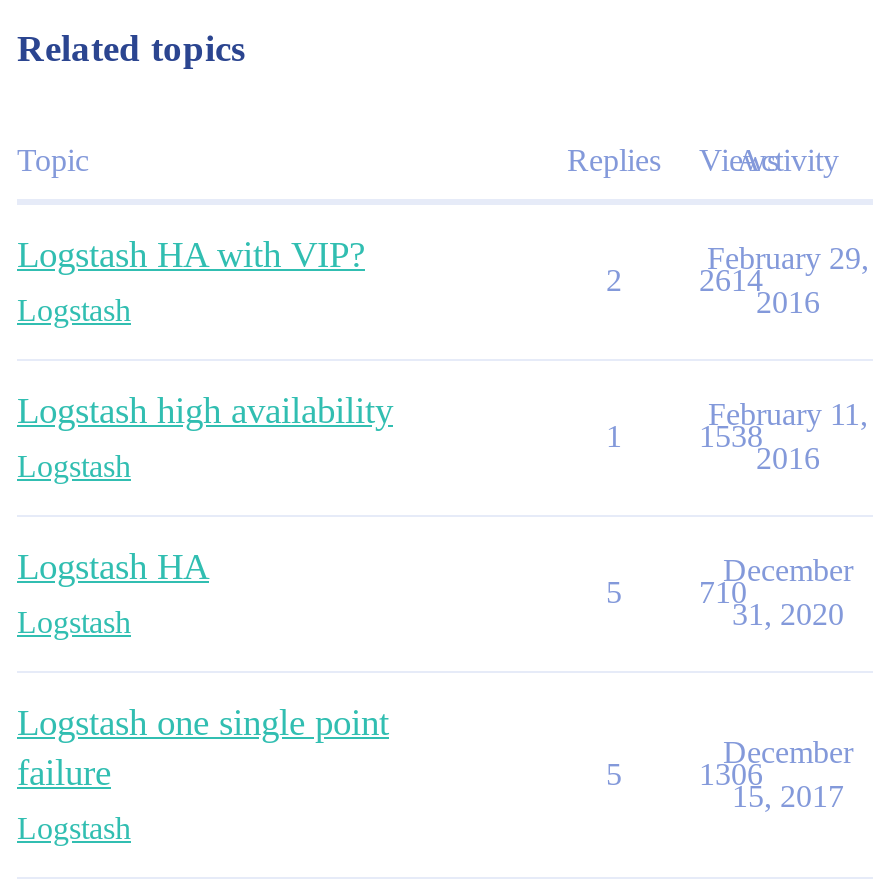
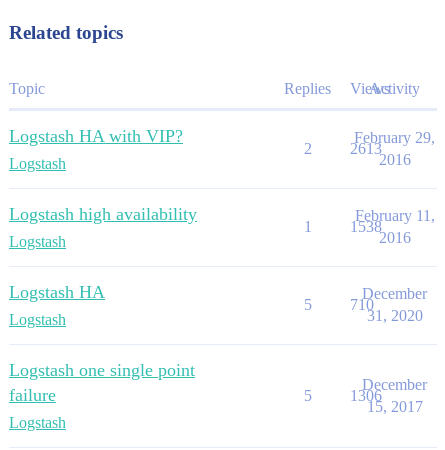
[699,263,763,297] 2614 -> [350,140,382,157] 2613

